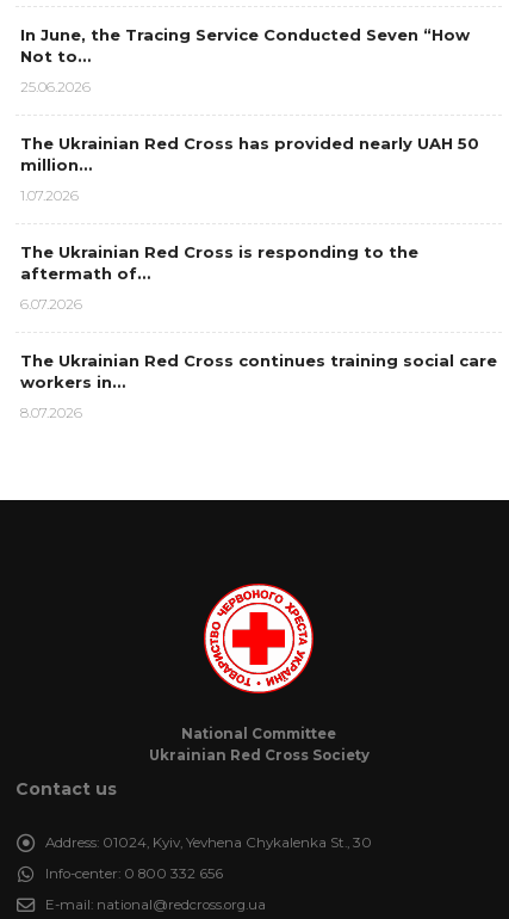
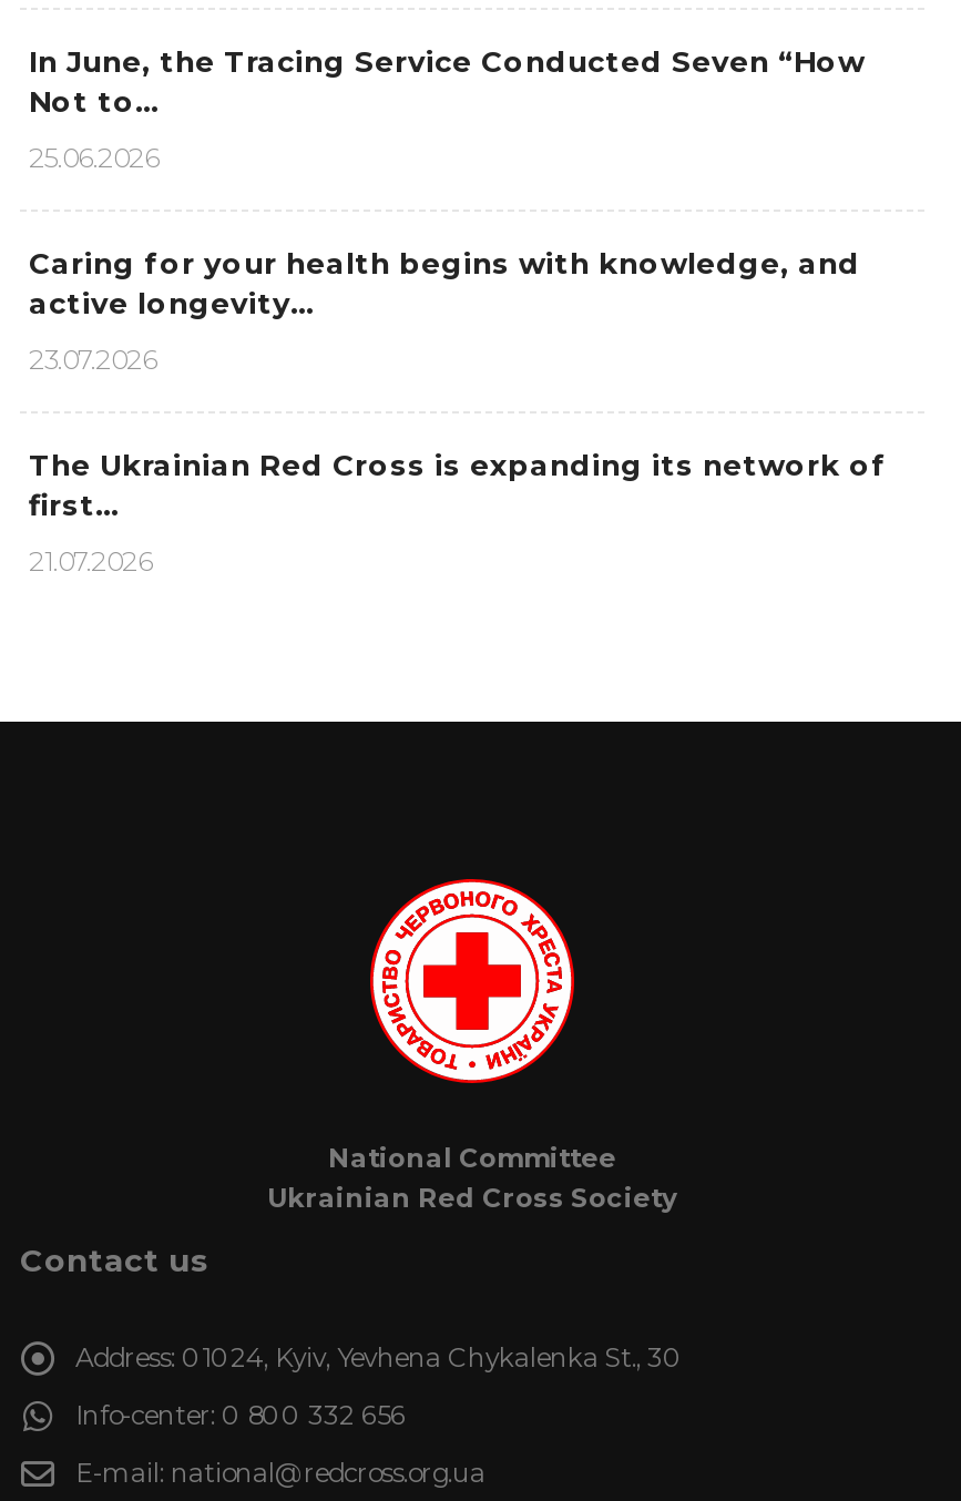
[20,134,497,422] The Ukrainian Red Cross has provided nearly UAH 50 | million… | 1.07.2026 | The Ukrainian Red Cross is responding to the | aftermath of… | 6.07.2026 | The Ukrainian Red Cross continues training social care | workers in… | 8.07.2026 -> [29,244,887,577] Caring for your health begins with knowledge, and | active longevity… | 23.07.2026 | The Ukrainian Red Cross is expanding its network of | first… | 21.07.2026

